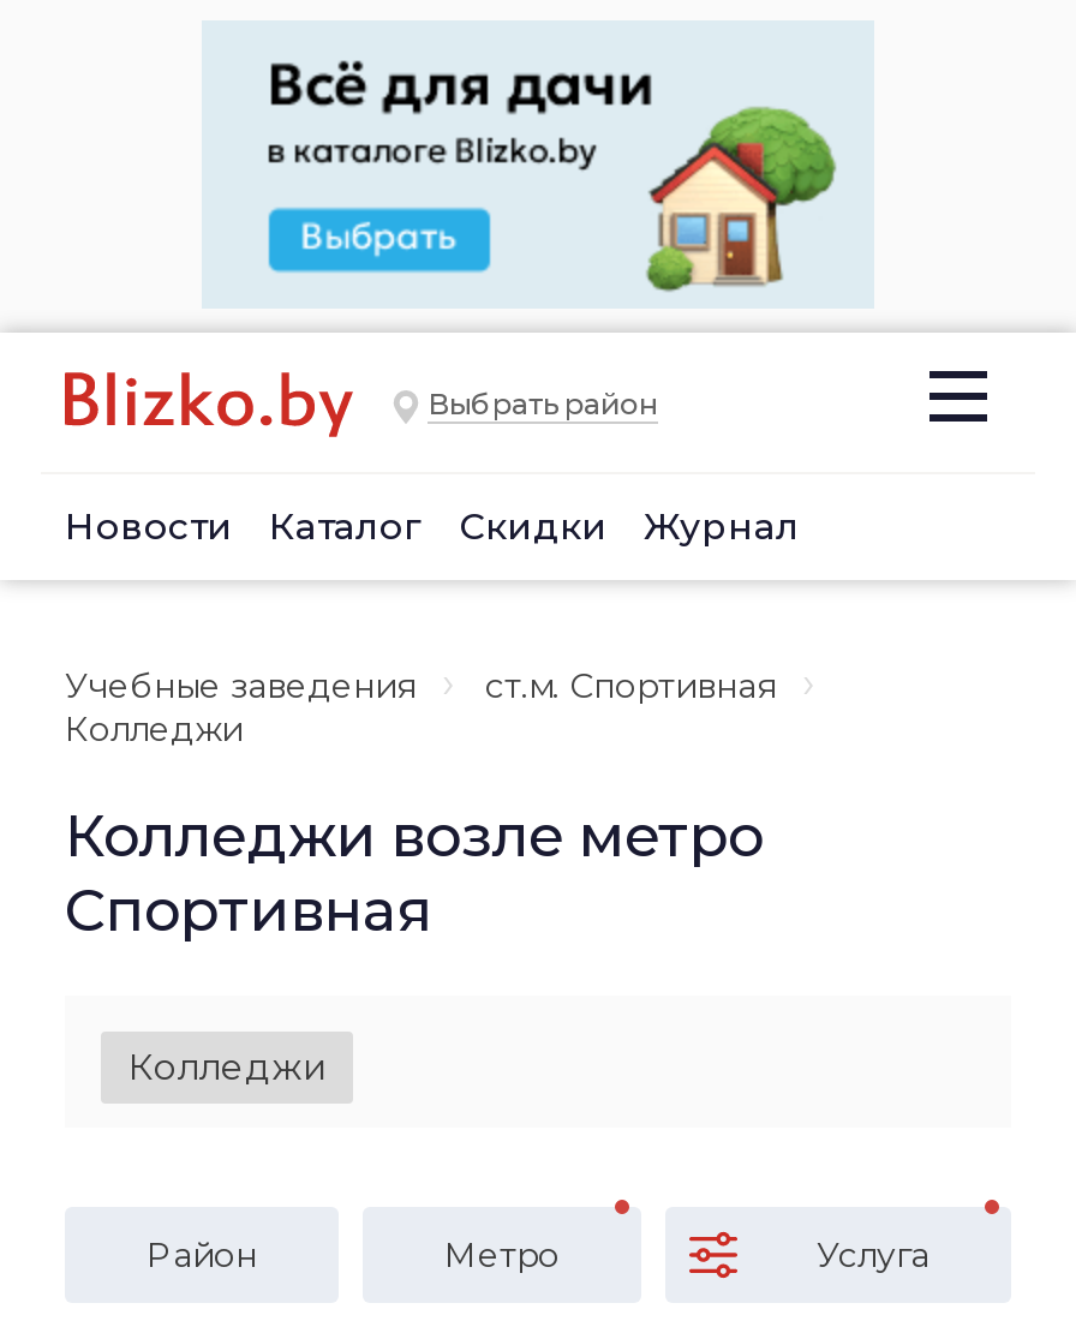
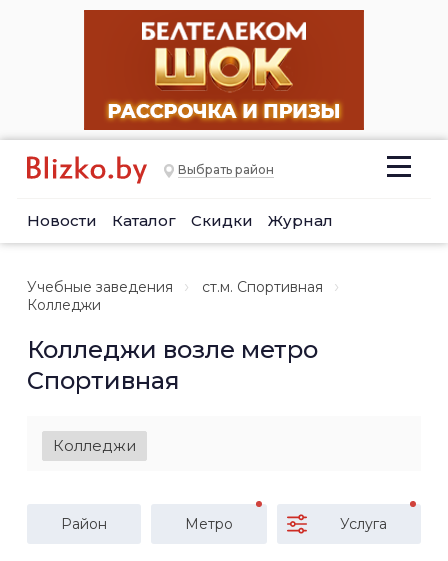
[202,20,874,309] [image] -> [83,9,365,131] [image]

